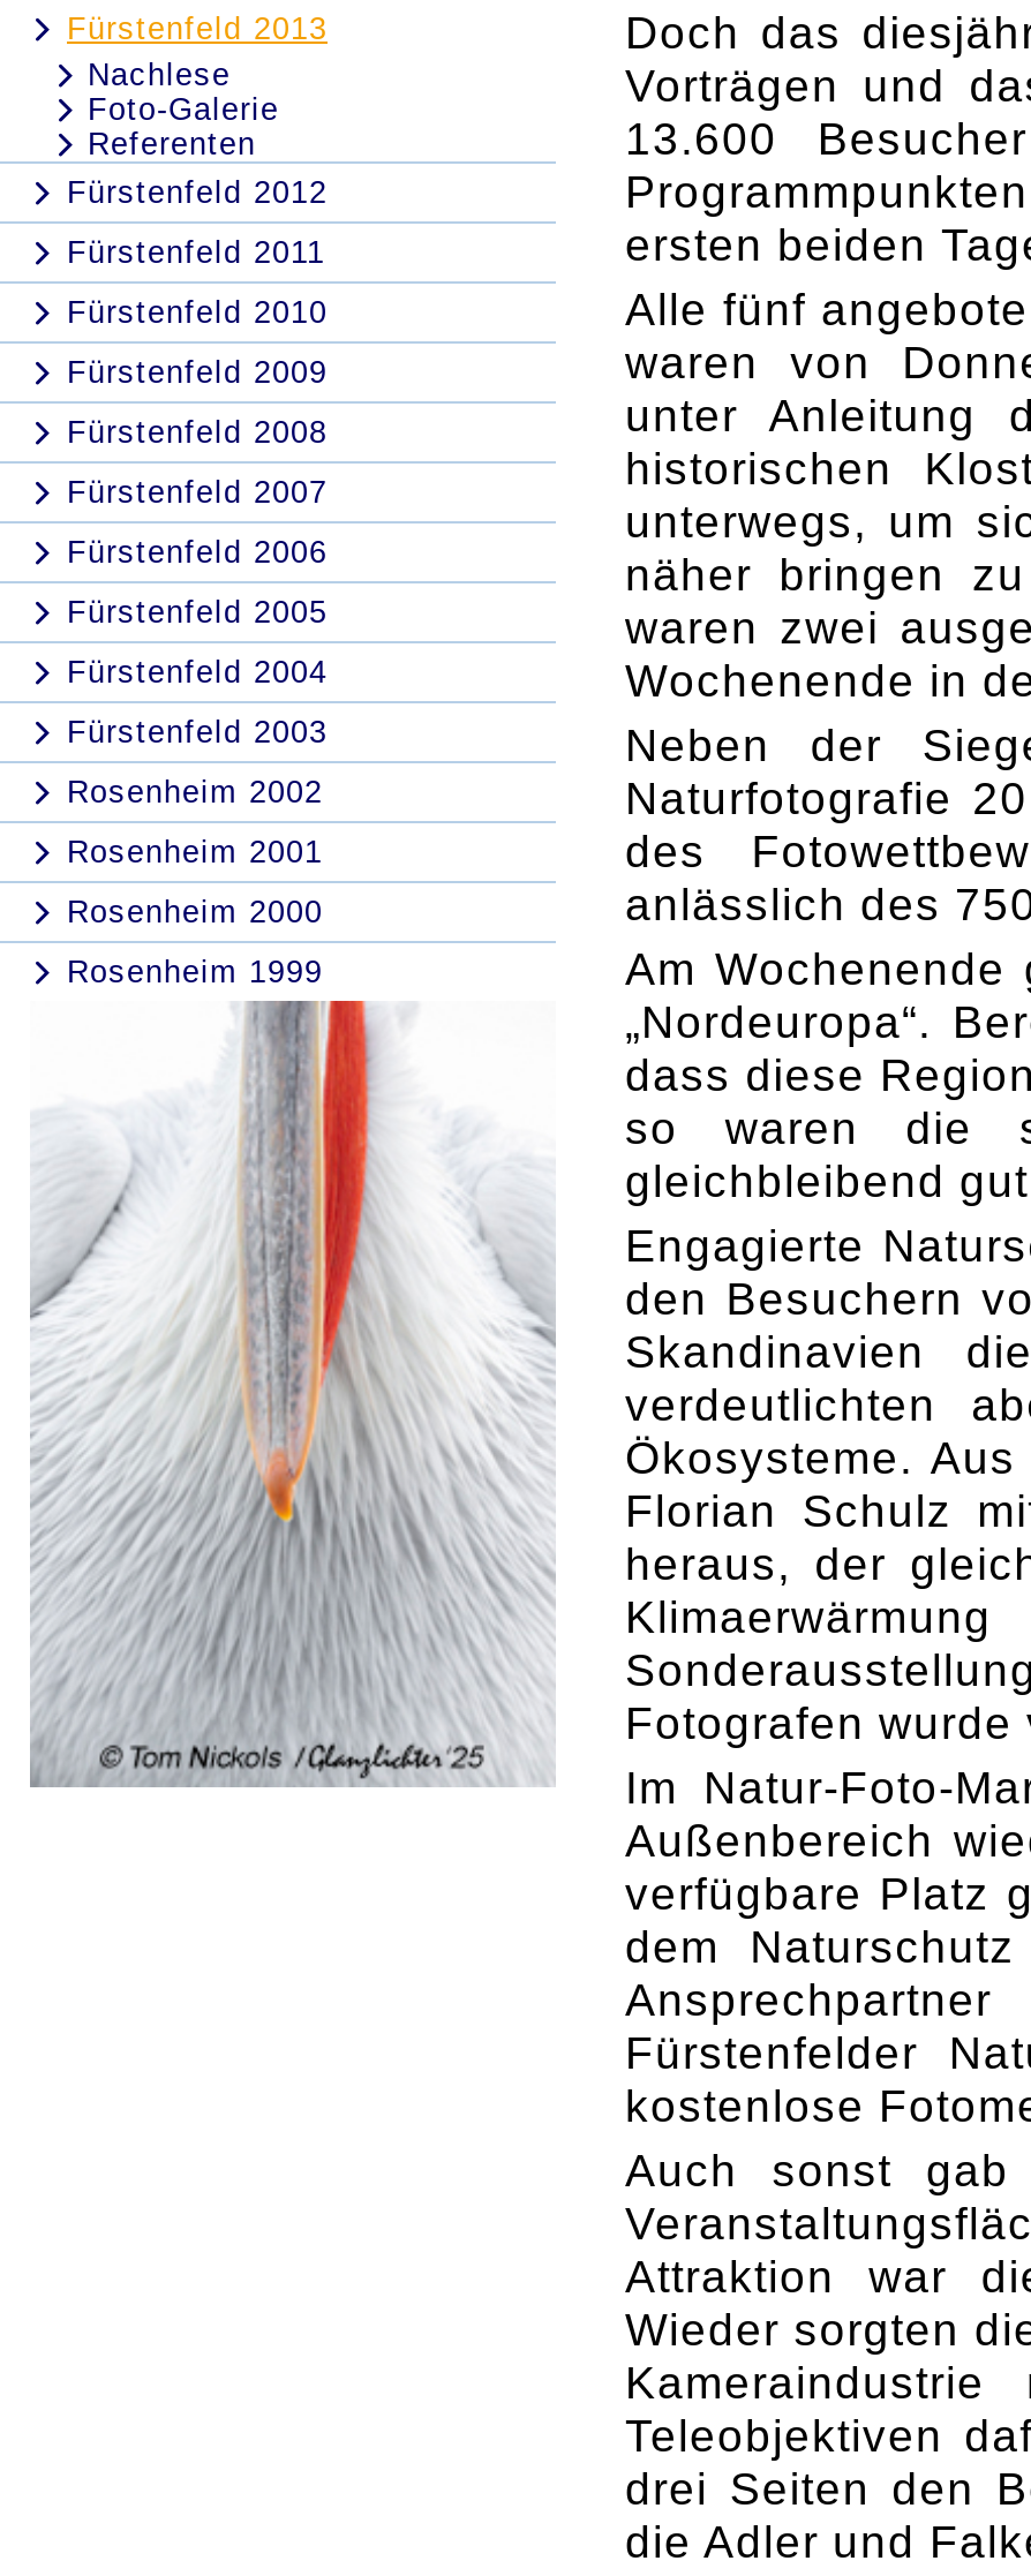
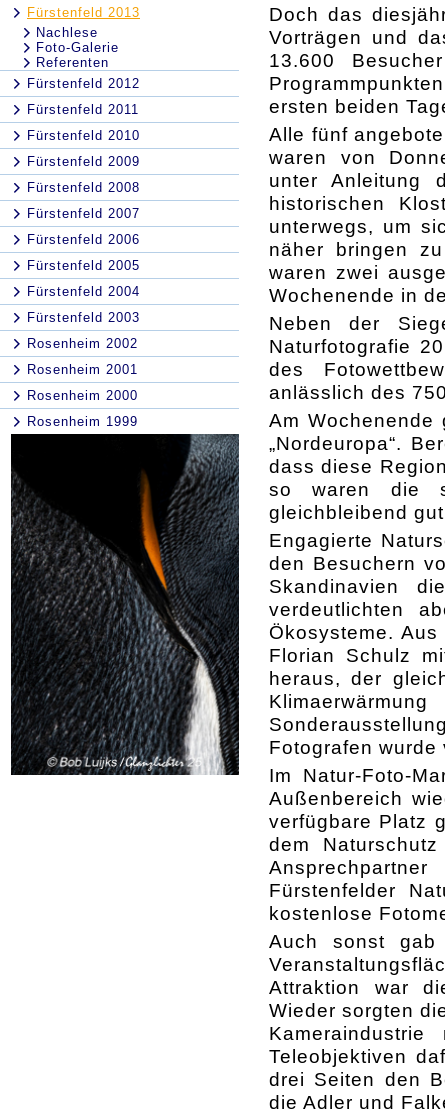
[30,999,556,1787] [image] -> [10,433,240,776] [image]

